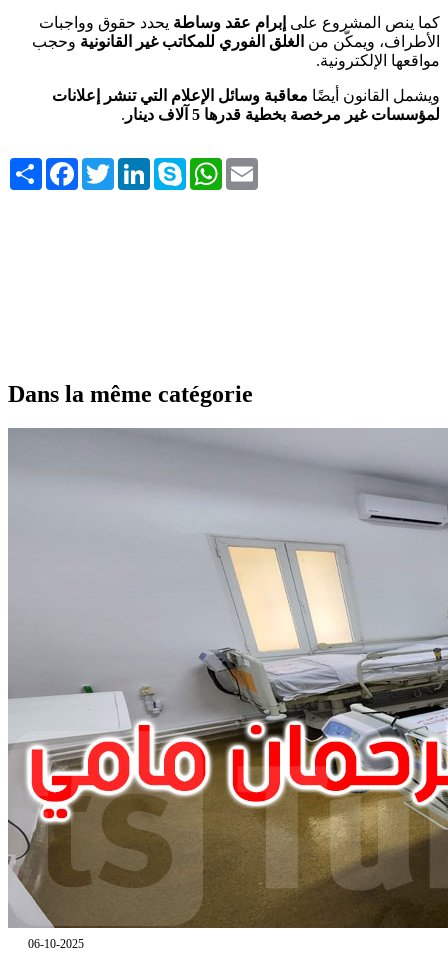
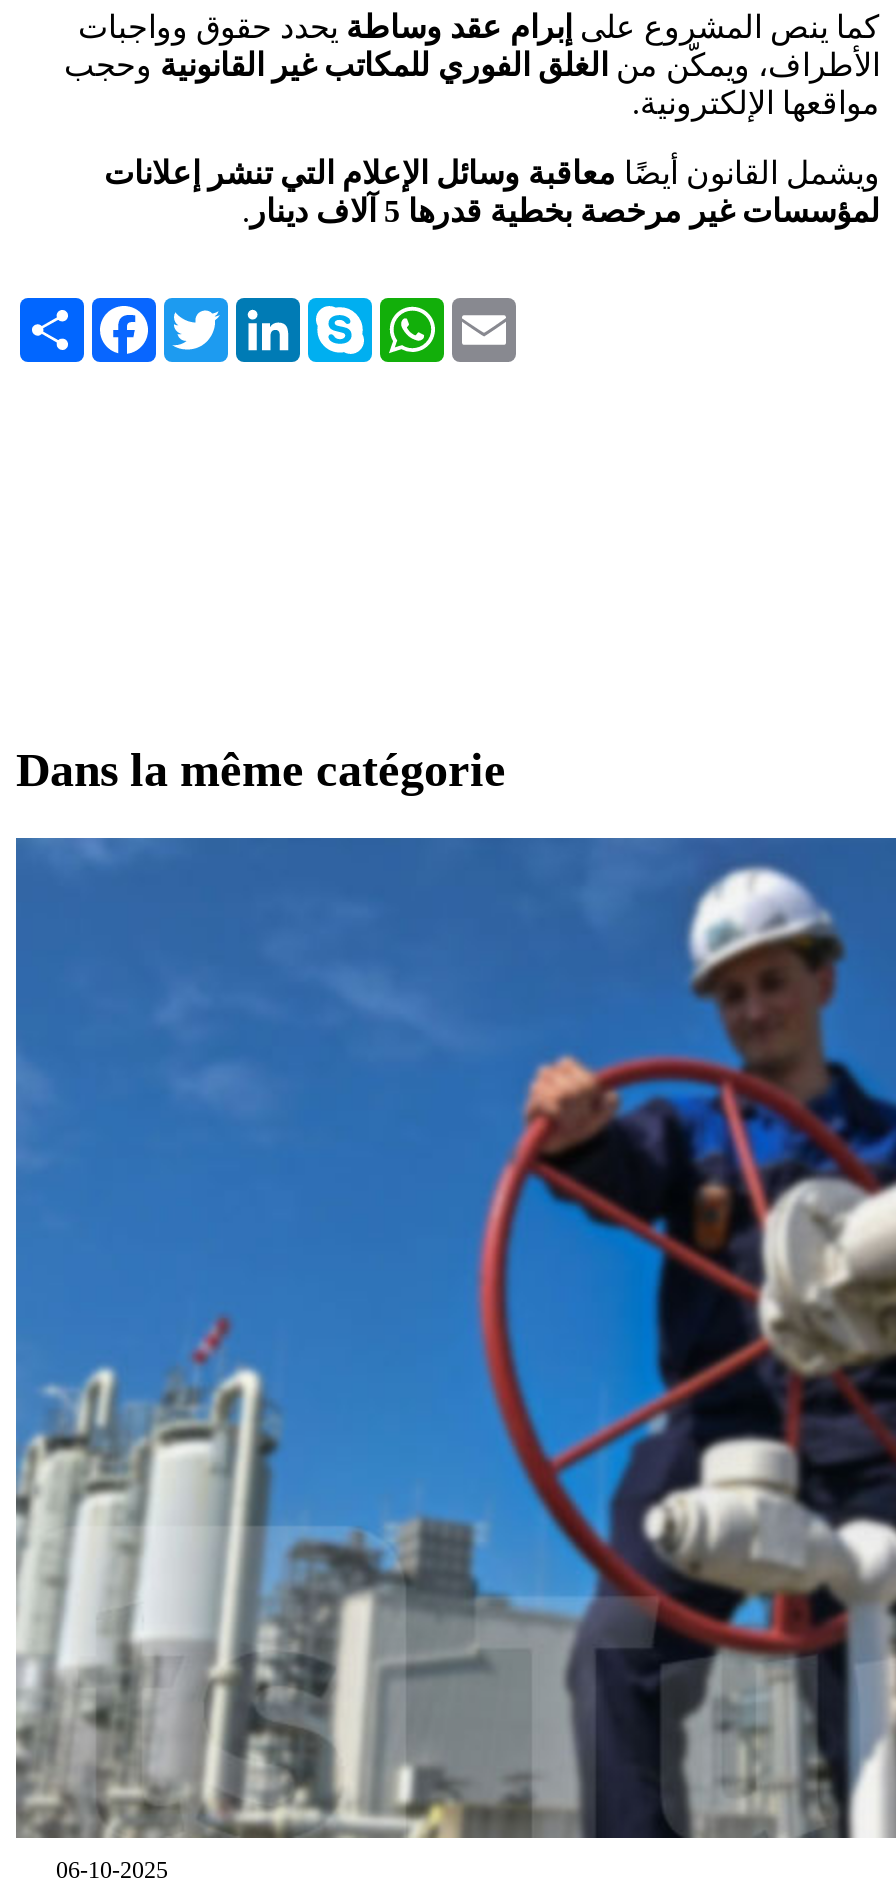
[8,428,445,929] [image] -> [14,836,890,1838] [image]

